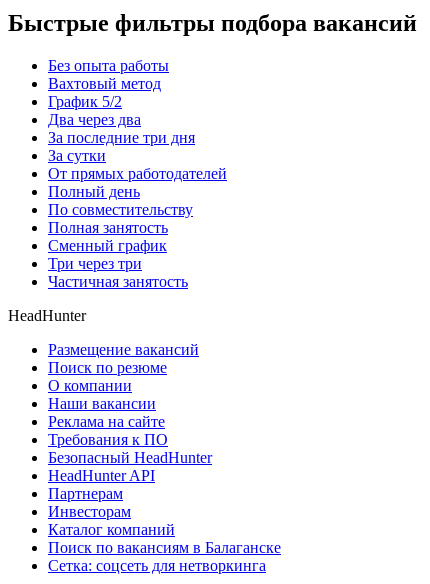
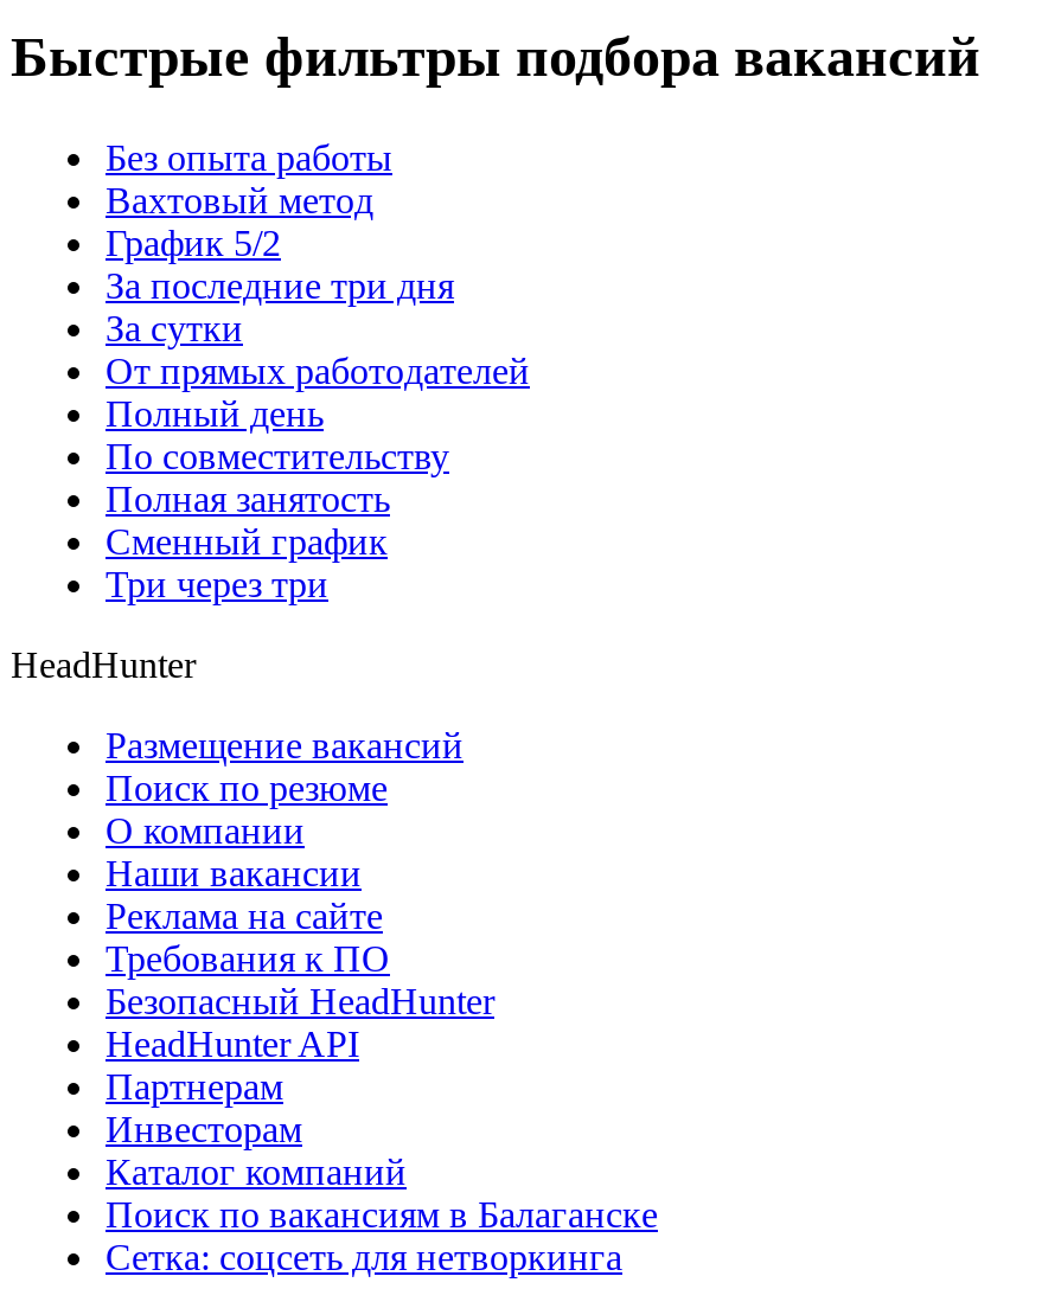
[48,111,141,128] Два через два -> none
[48,273,188,290] Частичная занятость -> none

